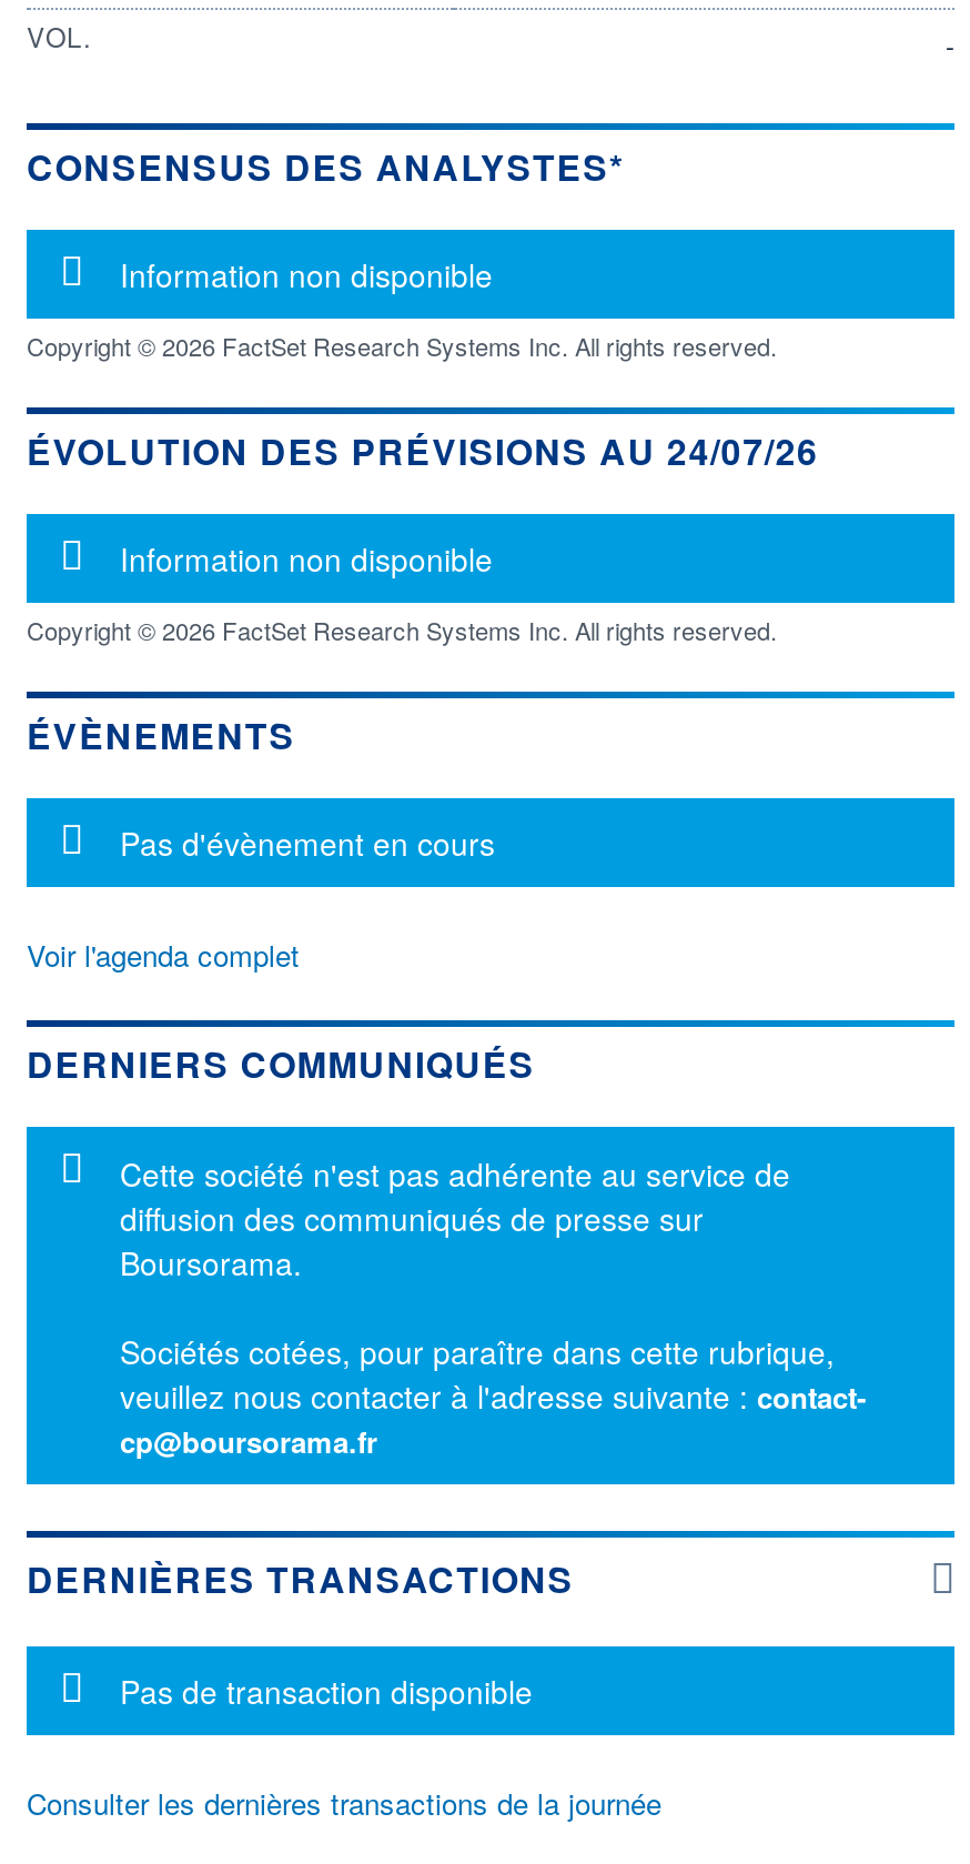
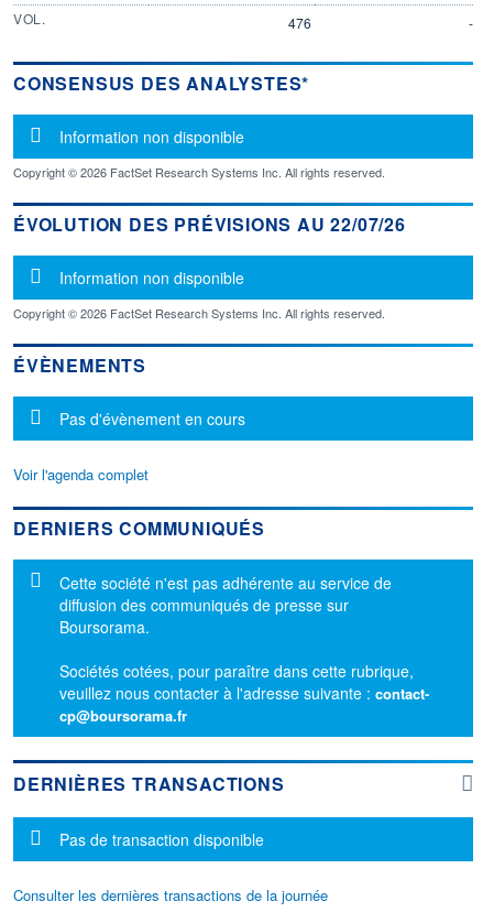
none -> [288,13,311,32] 476
[27,425,819,476] ÉVOLUTION DES PRÉVISIONS AU 24/07/26 -> [13,211,406,237] ÉVOLUTION DES PRÉVISIONS AU 22/07/26

